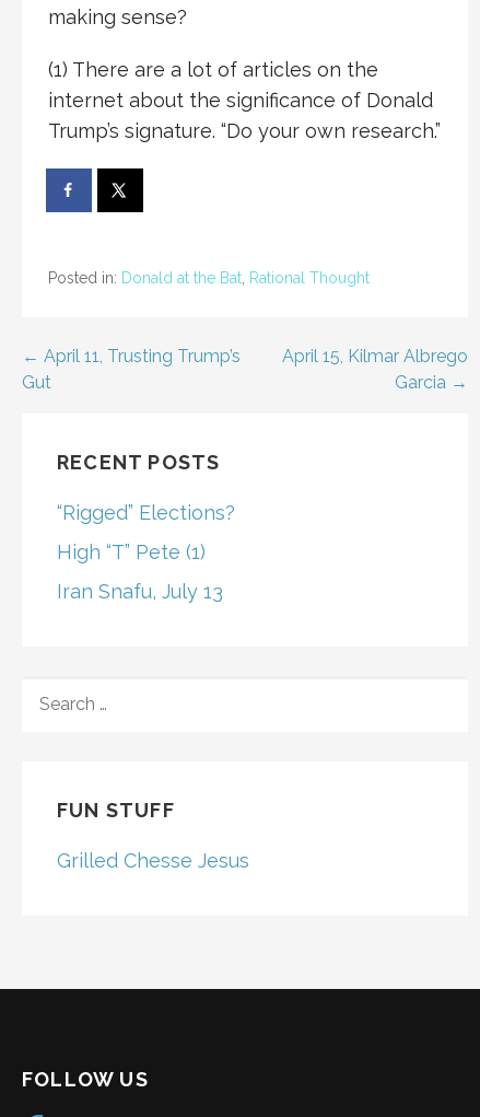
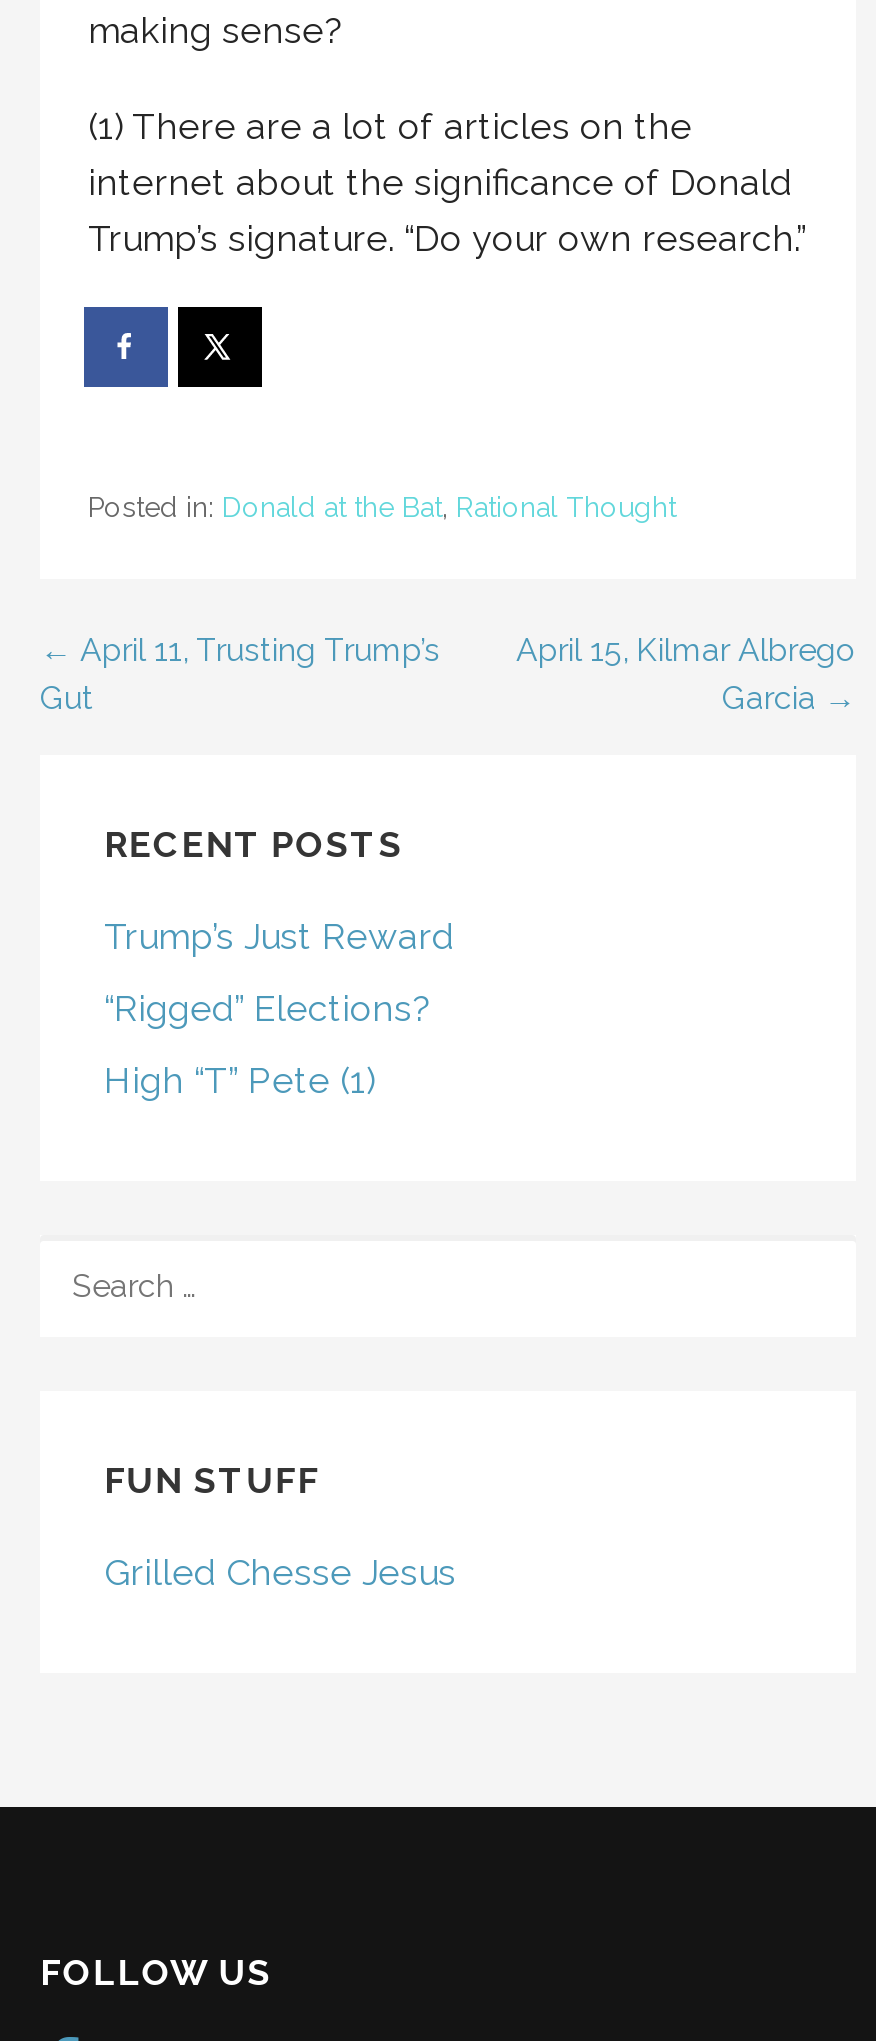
none -> [104,914,454,956] Trump’s Just Reward
moved [57,501,235,563] -> [104,986,430,1100]: “Rigged” Elections? | High “T” Pete (1)
[57,579,223,602] Iran Snafu, July 13 -> none

